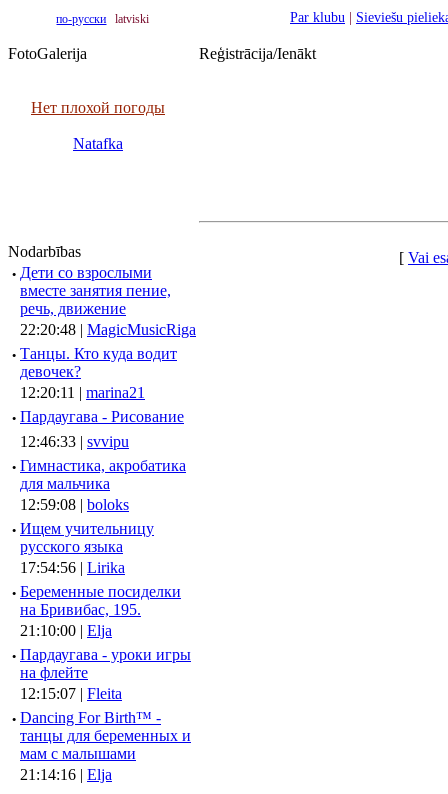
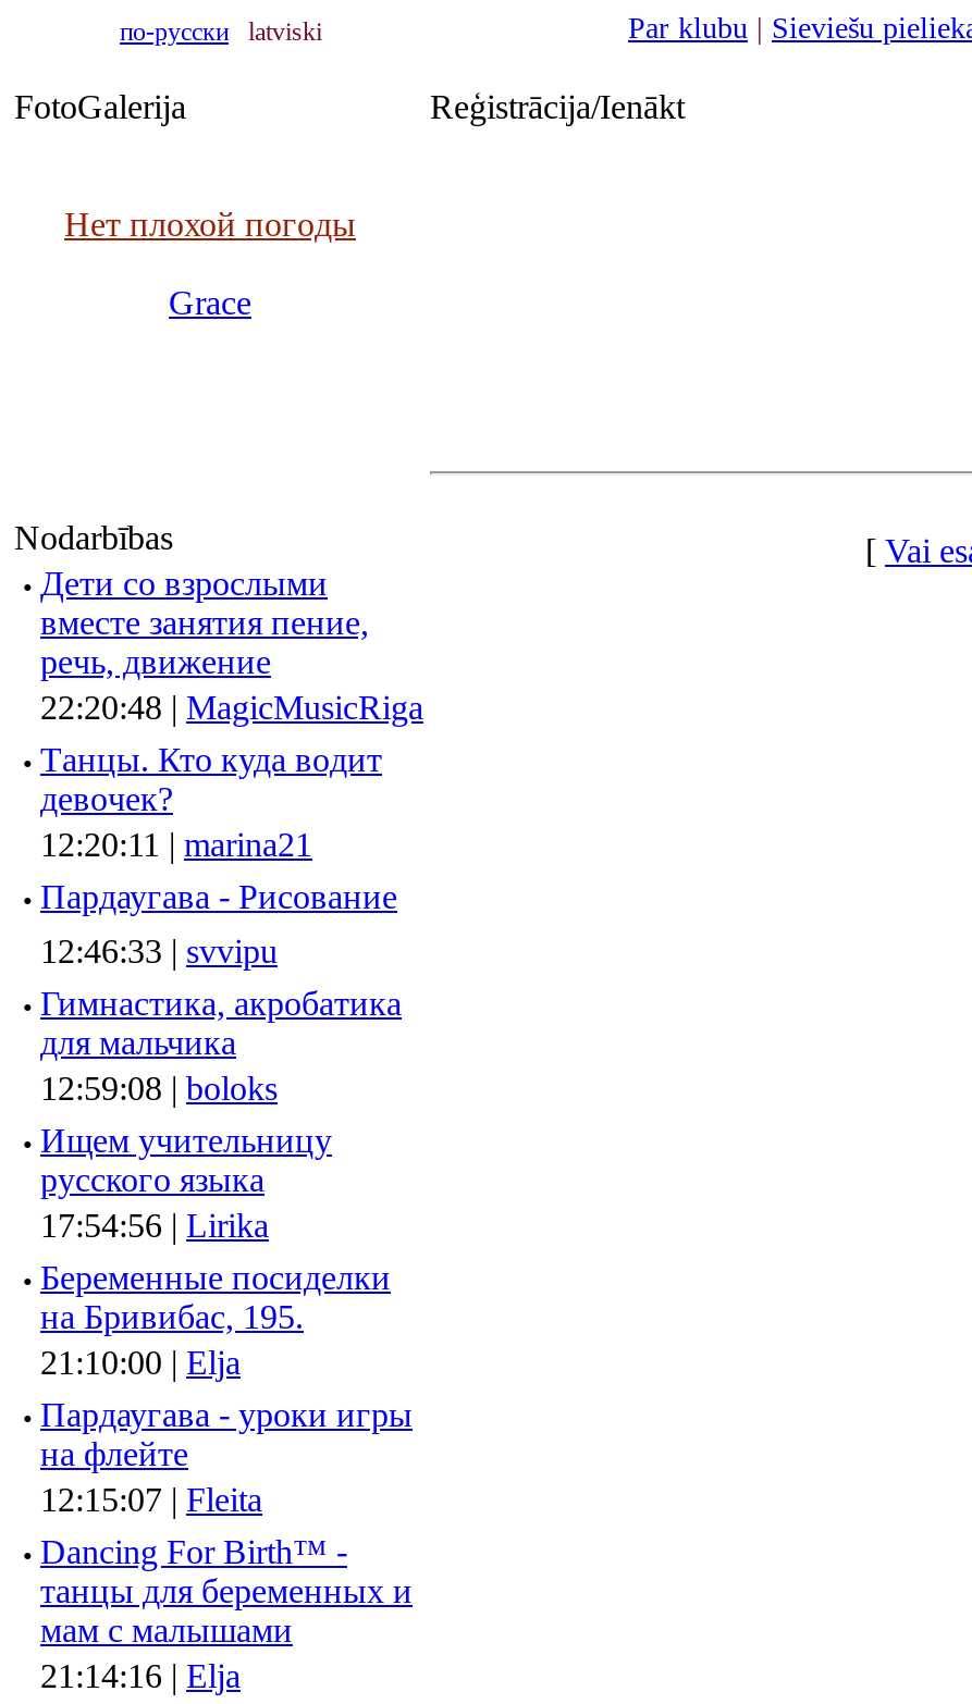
[73,135,123,152] Natafka -> [169,284,251,321] Grace

